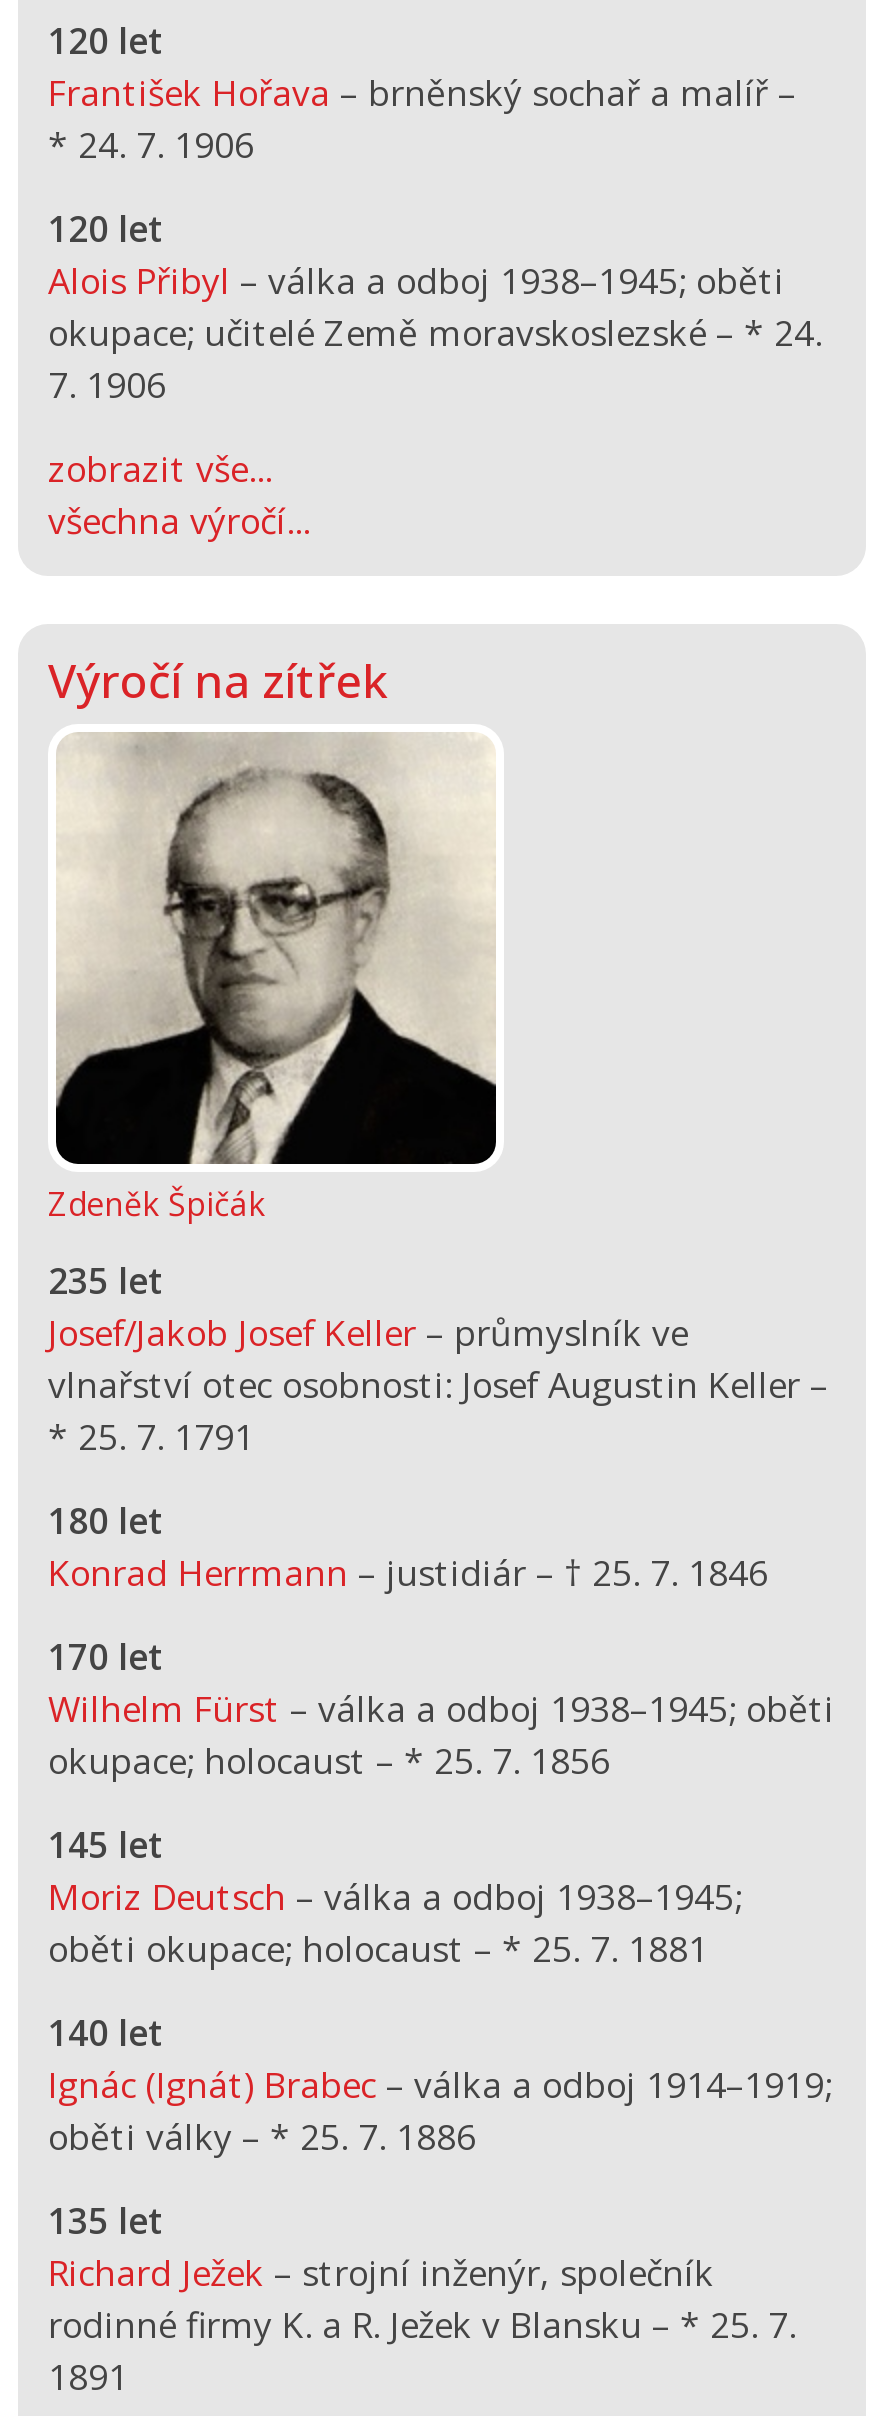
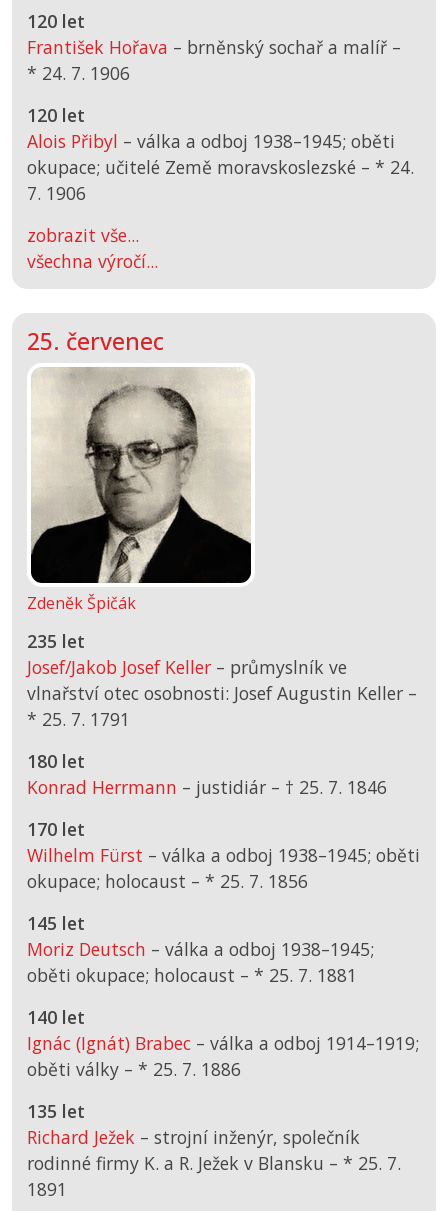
[48,649,388,713] Výročí na zítřek -> [27,325,164,357] 25. červenec

